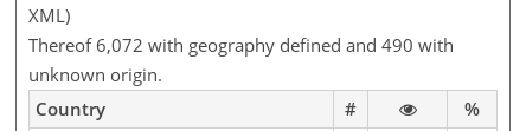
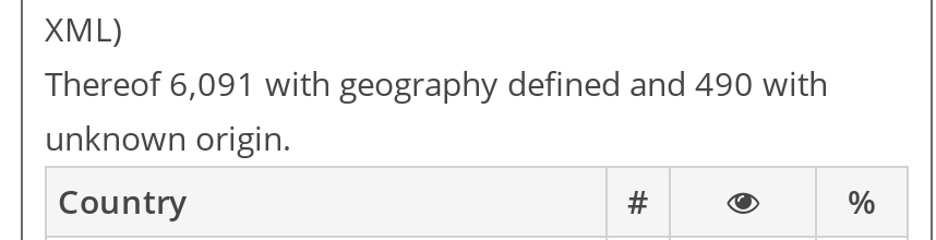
[28,33,454,56] Thereof 6,072 with geography defined and 490 with -> [45,61,828,104] Thereof 6,091 with geography defined and 490 with

